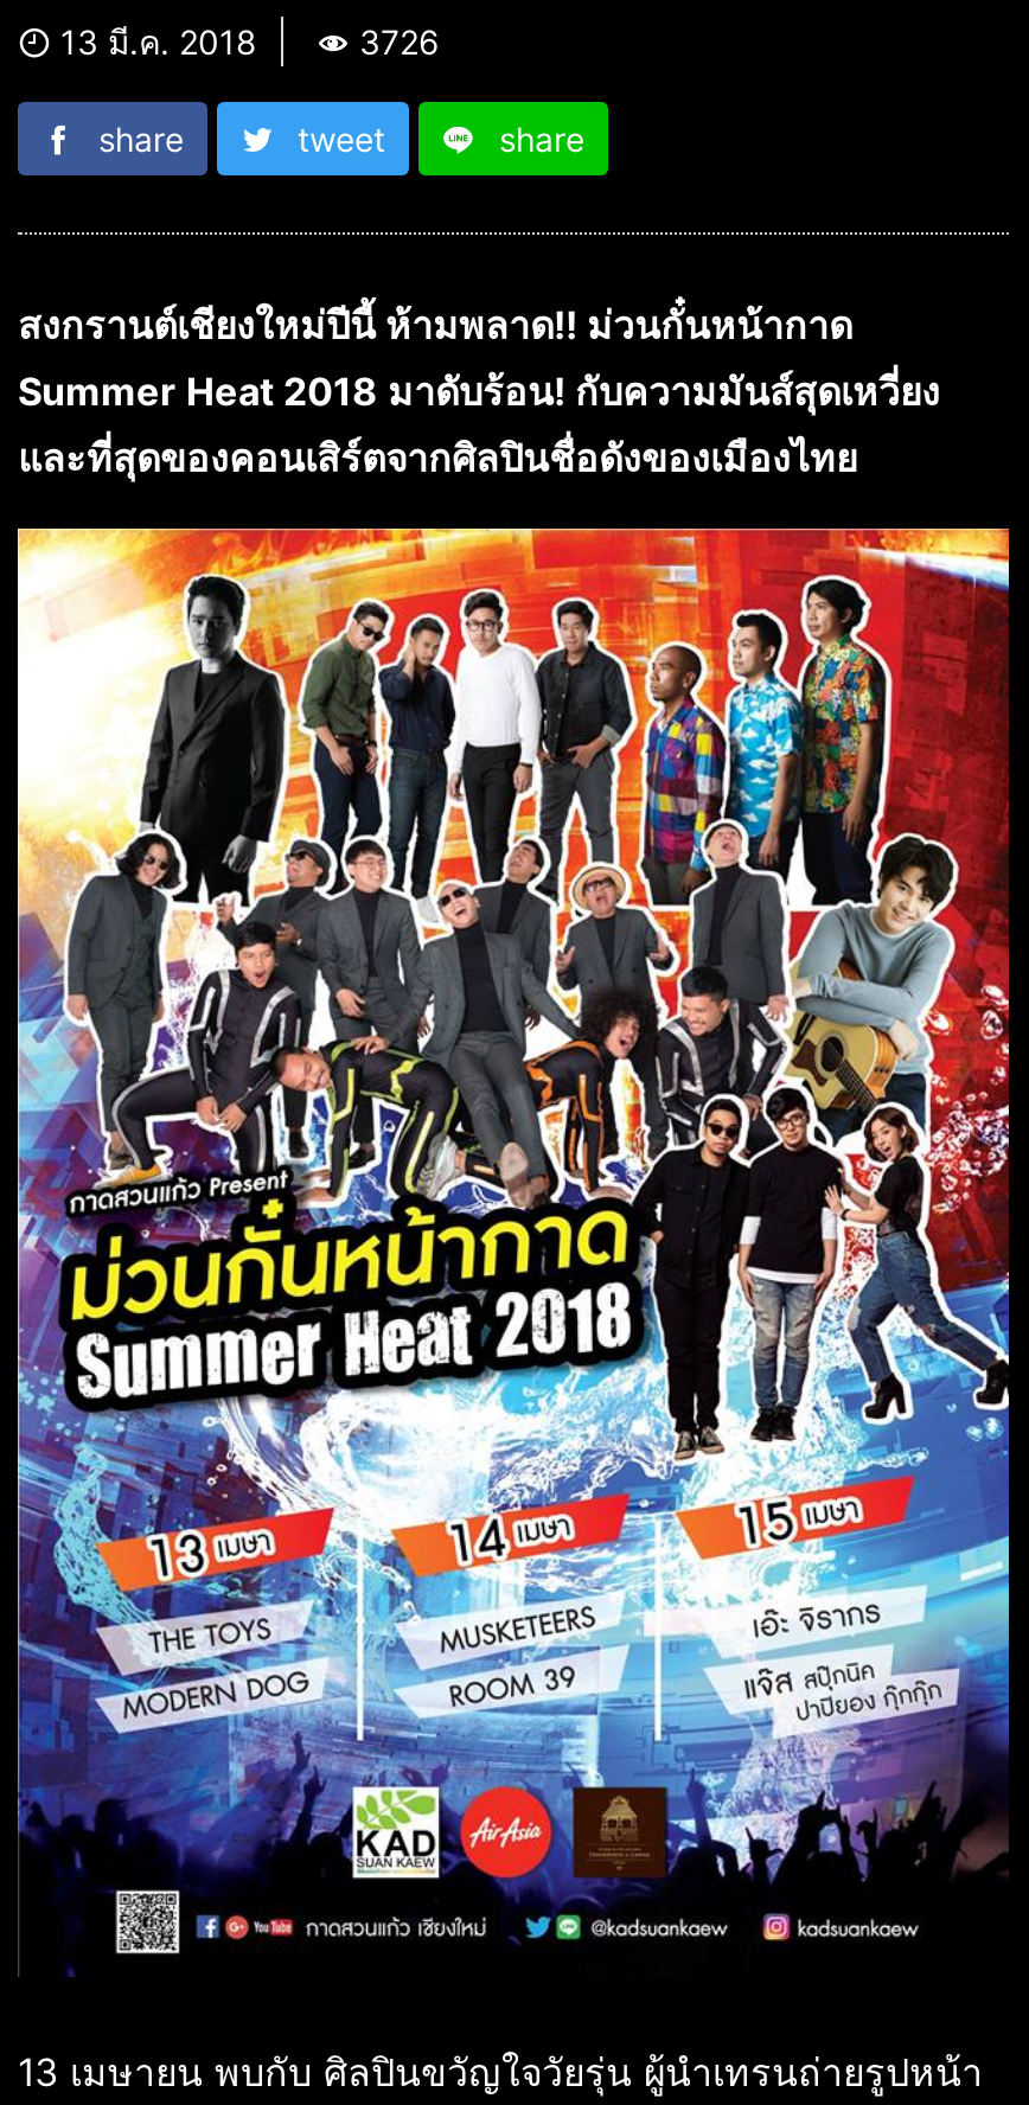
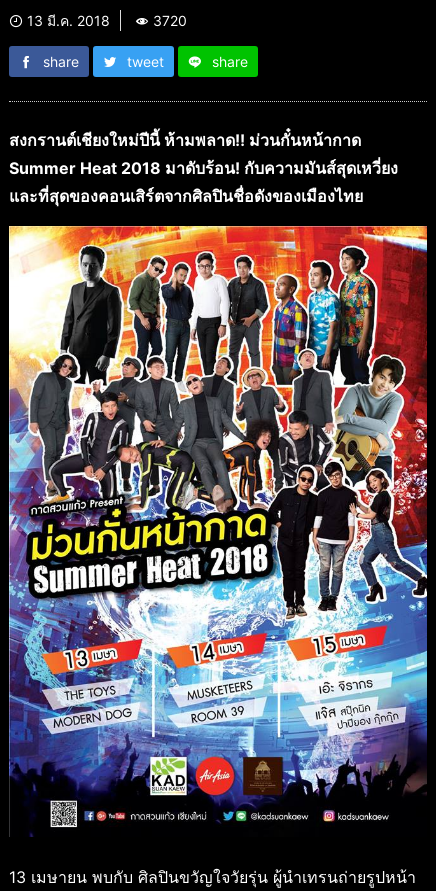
[350,21,440,62] 3726 -> [149,12,187,29] 3720

